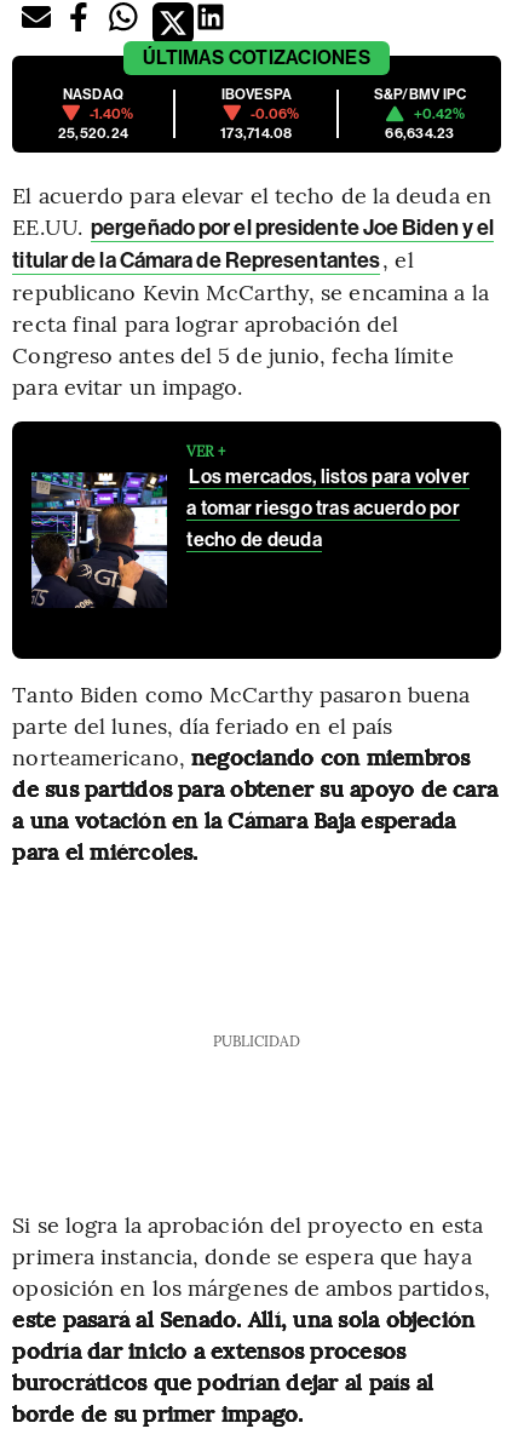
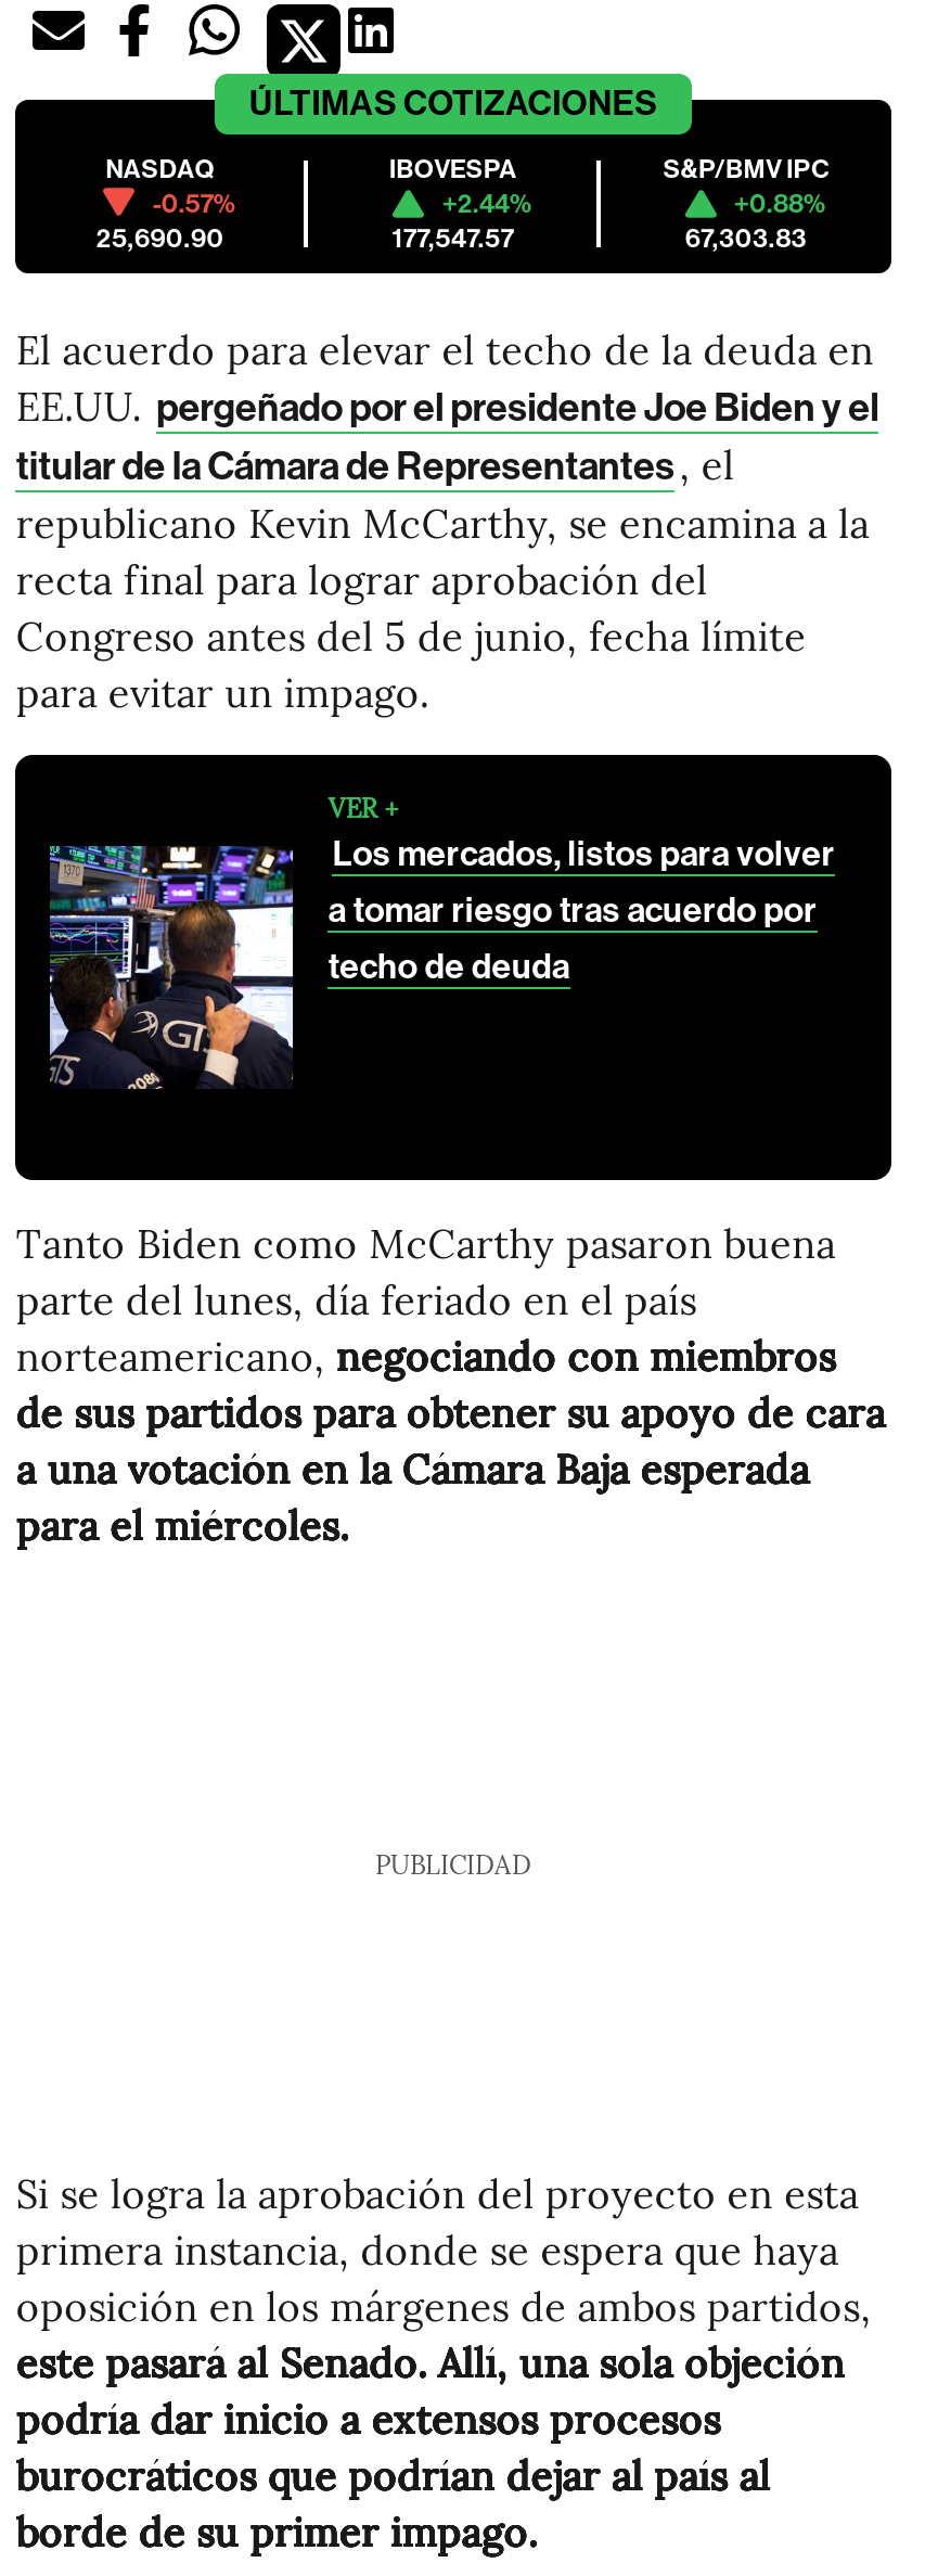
[90,105,134,122] -1.40% -> [153,188,235,219] -0.57%
[251,105,300,122] -0.06% -> [442,188,531,219] +2.44%
[413,105,464,122] +0.42% -> [734,188,825,219] +0.88%
[58,125,128,141] 25,520.24 -> [96,223,224,253] 25,690.90
[221,125,293,141] 173,714.08 -> [392,223,514,253] 177,547.57
[385,125,455,141] 66,634.23 -> [685,223,807,253] 67,303.83

